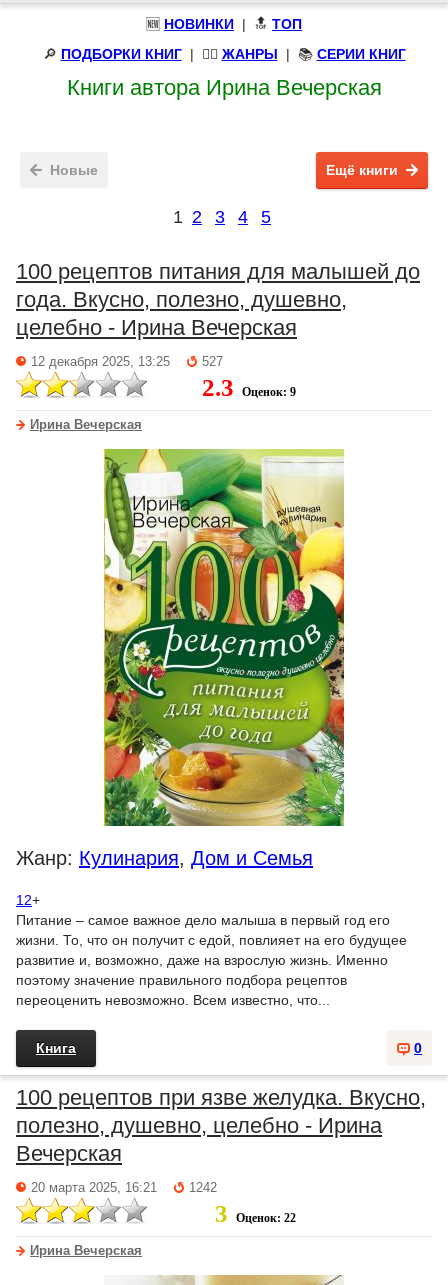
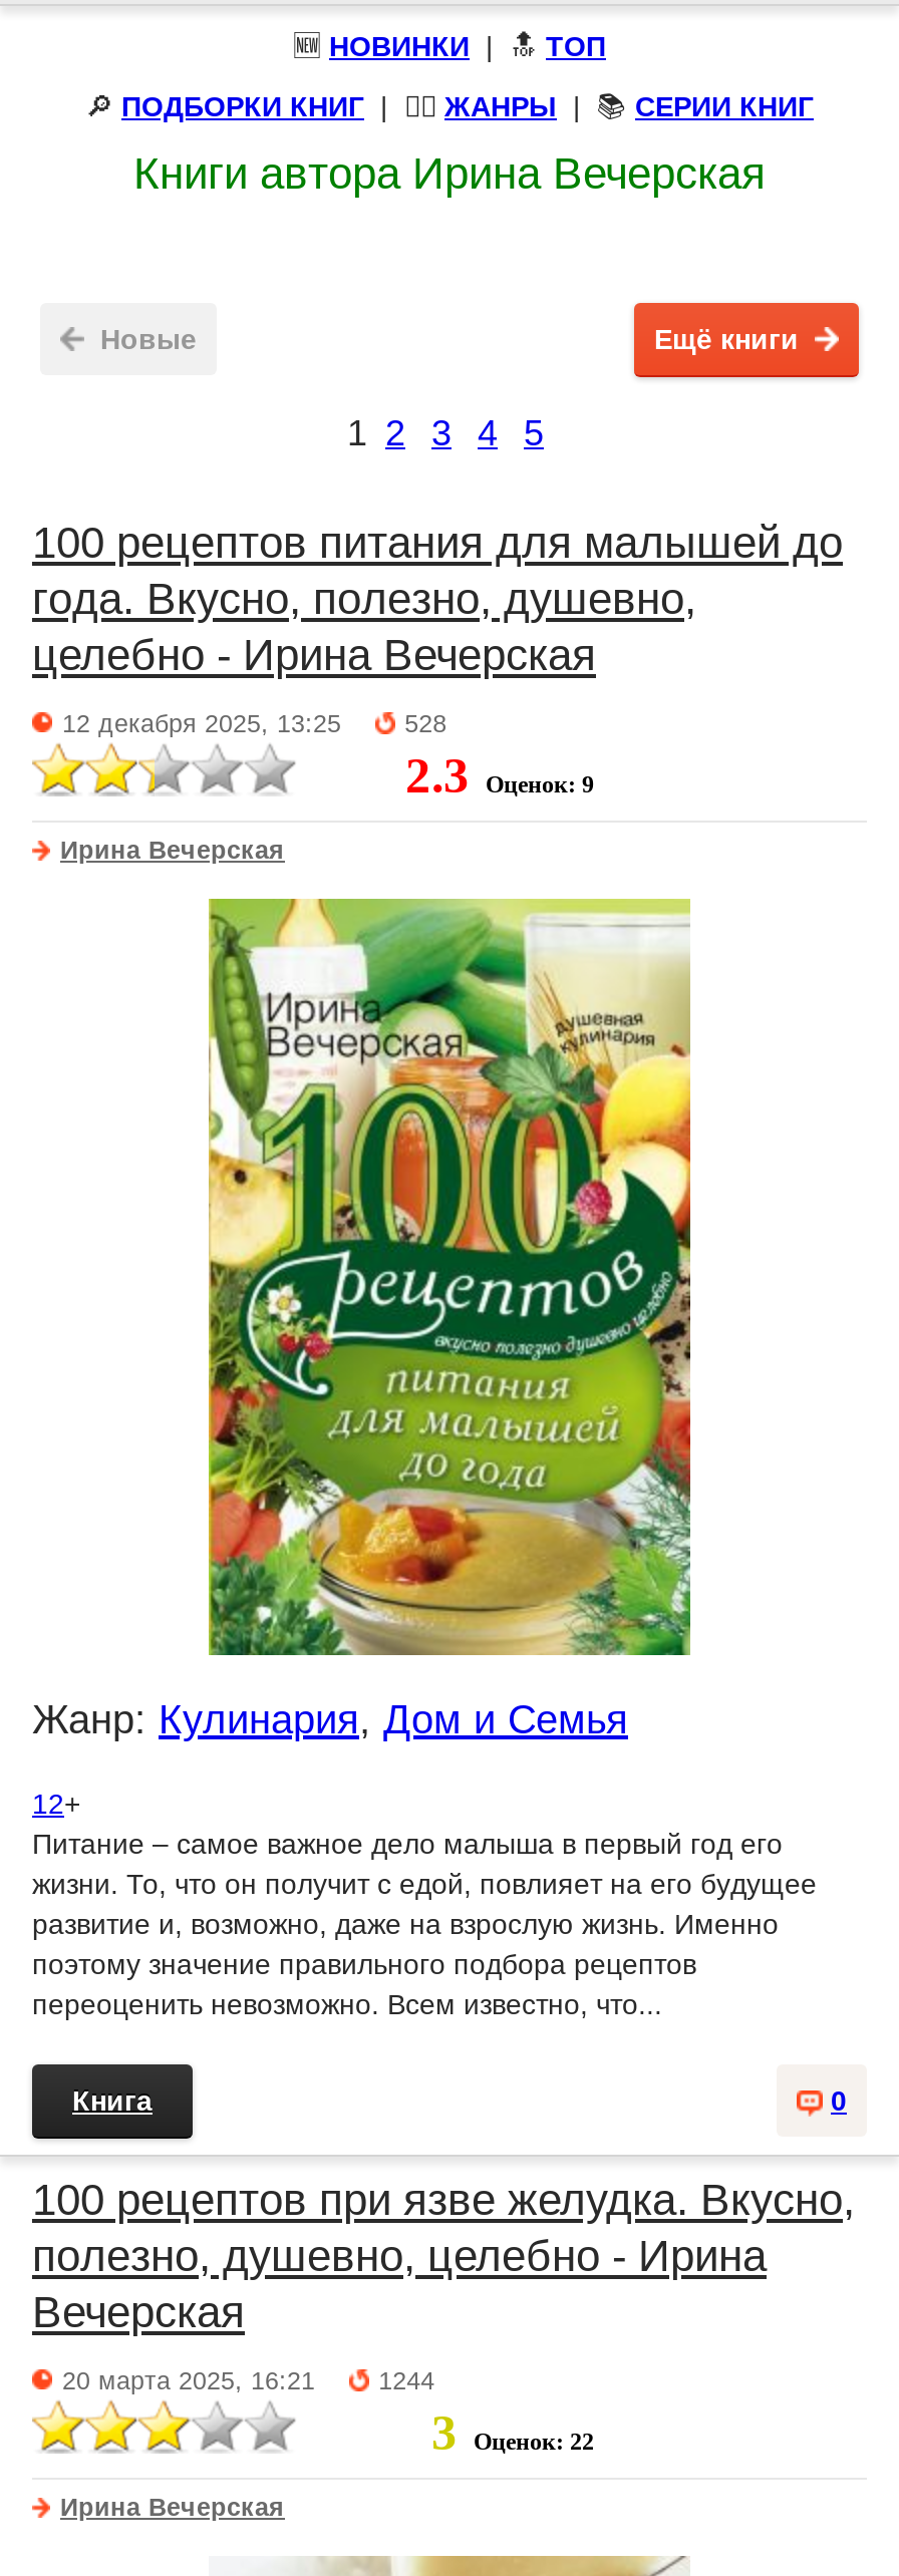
[202,355,223,369] 527 -> [405,710,447,738] 528
[189,1181,217,1195] 1242 -> [378,2367,435,2395] 1244

